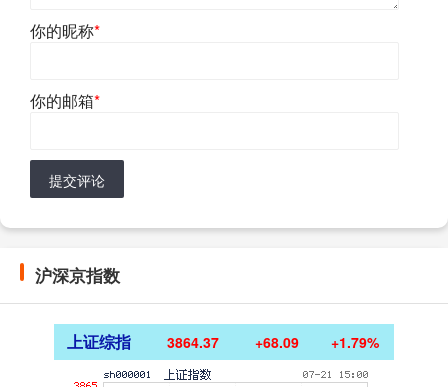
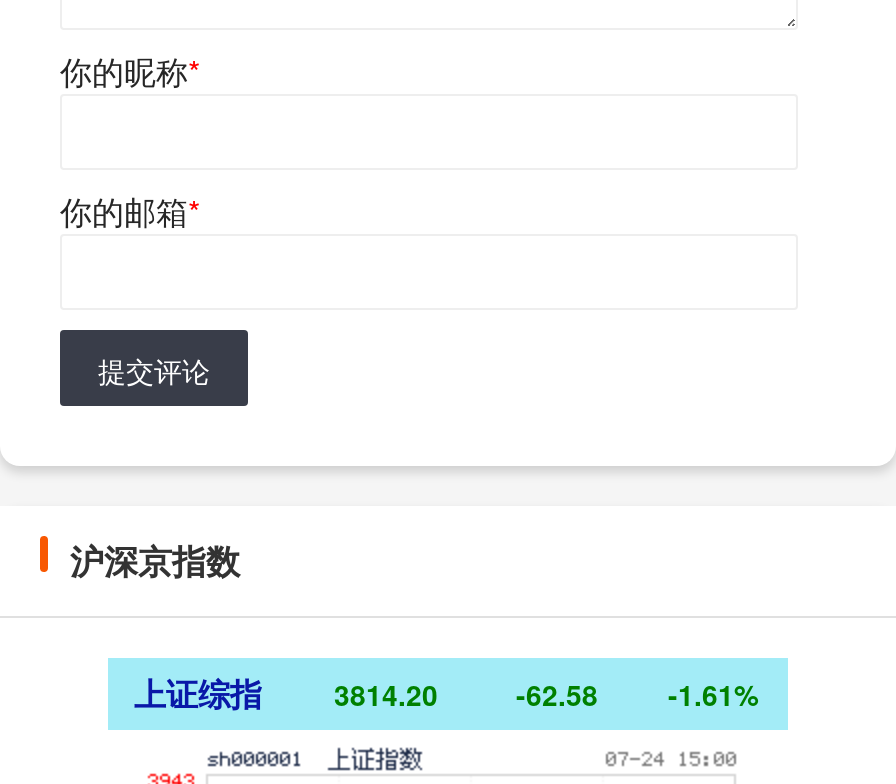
[167,332,219,352] 3864.37 -> [334,673,438,713] 3814.20
[255,332,299,352] +68.09 -> [516,673,598,713] -62.58
[331,332,379,352] +1.79% -> [668,673,758,713] -1.61%

